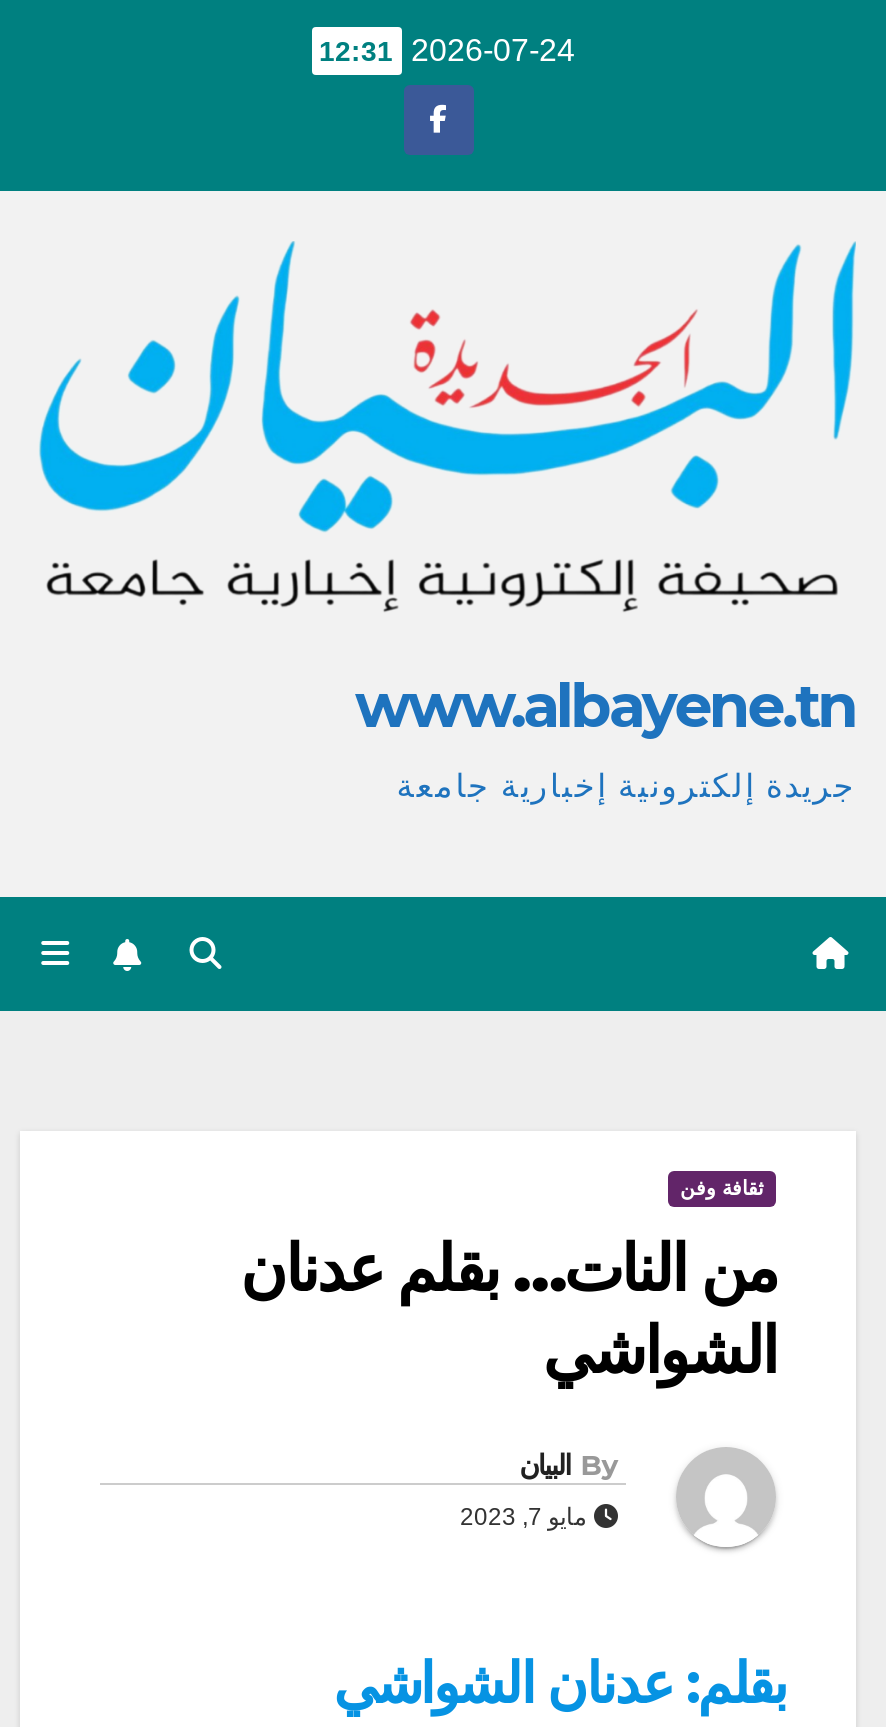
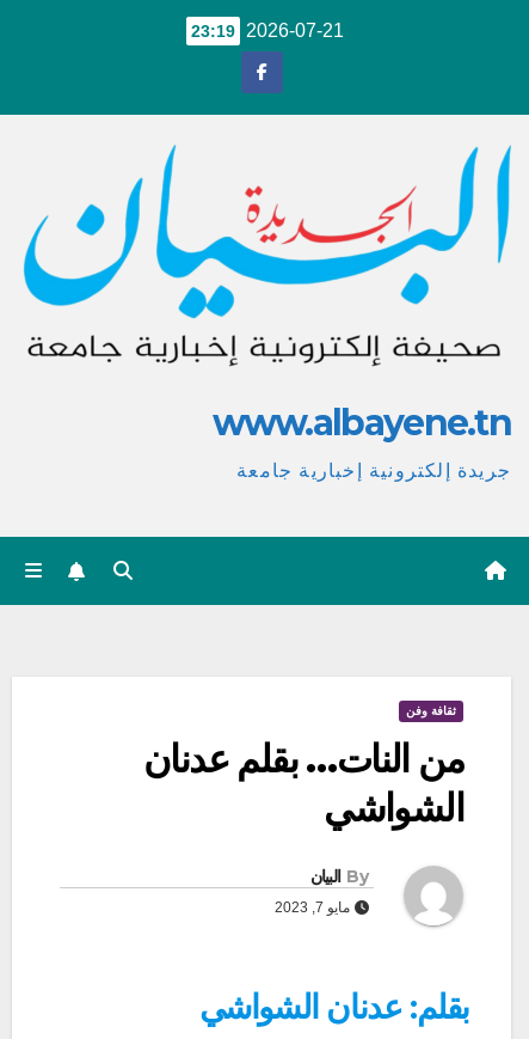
[319,34,393,66] 12:31 -> [190,21,235,40] 23:19
[411,33,575,67] 2026-07-24 -> [245,20,343,41] 2026-07-21

